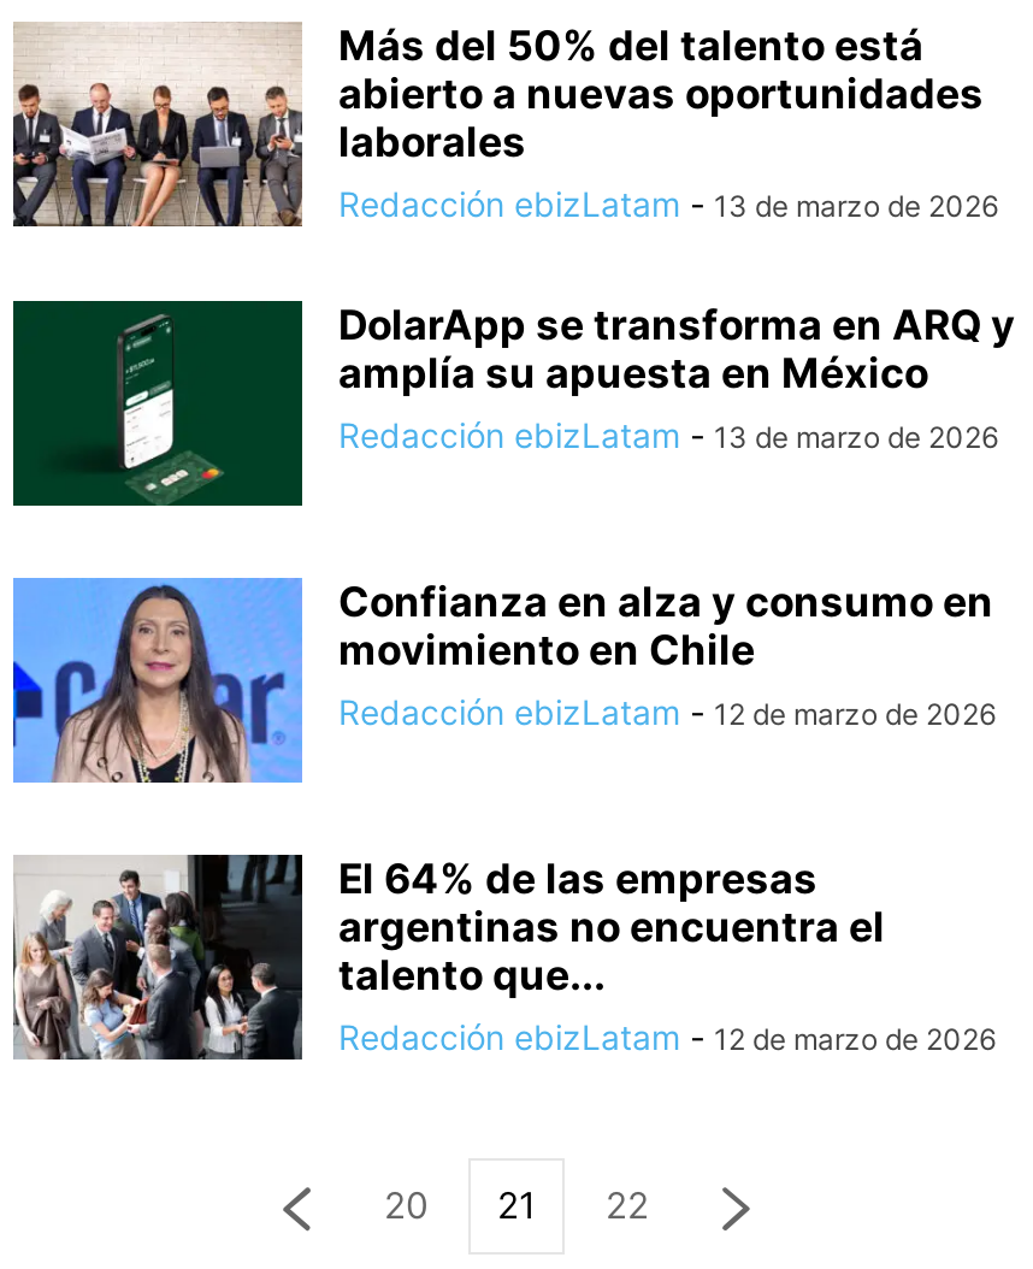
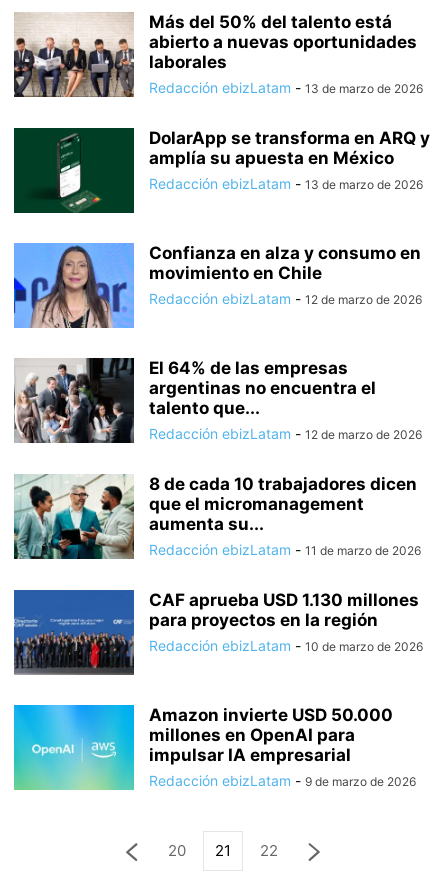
none -> [13,474,423,654] [image] | 8 de cada 10 trabajadores dicen | que el micromanagement | aumenta su... | Redacción ebizLatam - 11 de marzo de 2026 | CAF aprueba USD 1.130 millones | para proyectos en la región | Redacción ebizLatam - 10 de marzo de 2026
none -> [13,704,416,791] [image] | Amazon invierte USD 50.000 | millones en OpenAI para | impulsar IA empresarial | Redacción ebizLatam - 9 de marzo de 2026
none -> [13,590,135,676] [image]

